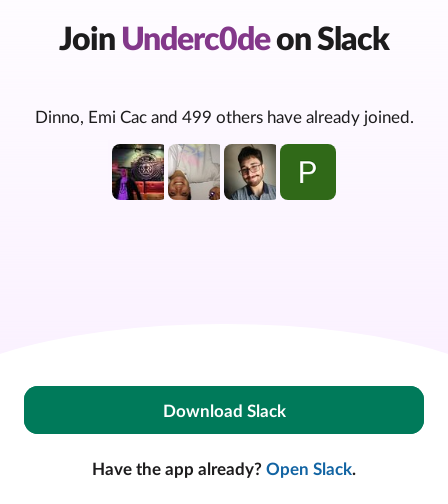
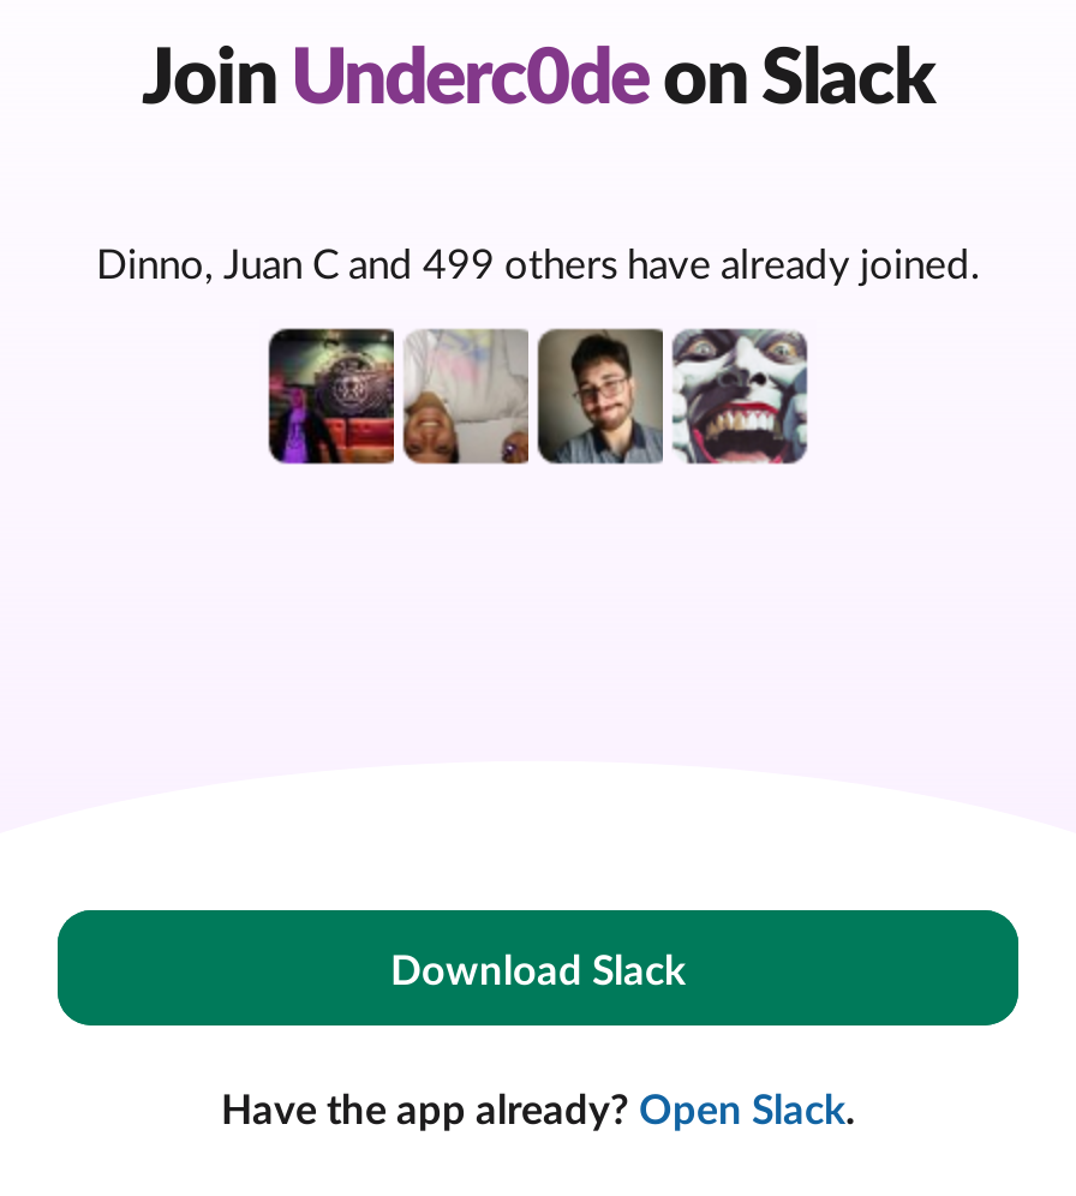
[34,106,413,127] Dinno, Emi Cac and 499 others have already joined. -> [96,238,980,288] Dinno, Juan C and 499 others have already joined.
[279,143,337,201] [image] -> [670,327,809,466] [image]

